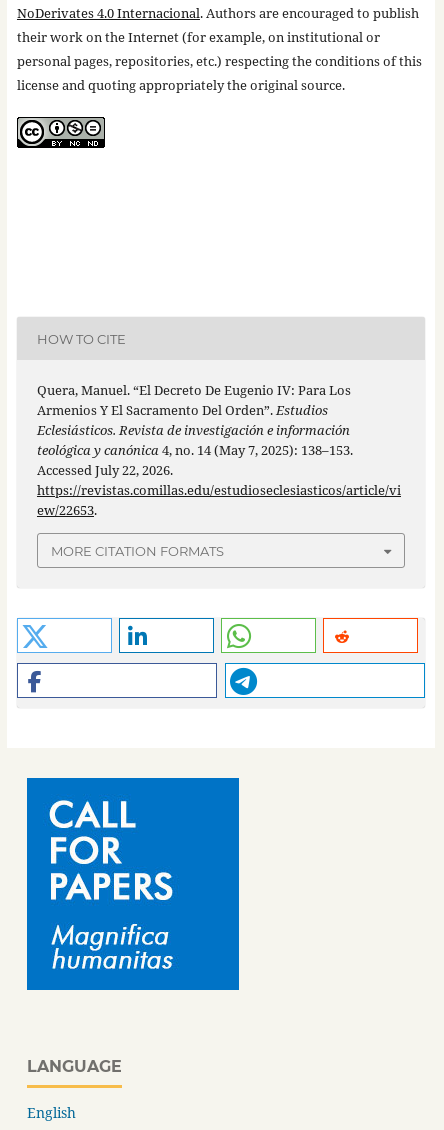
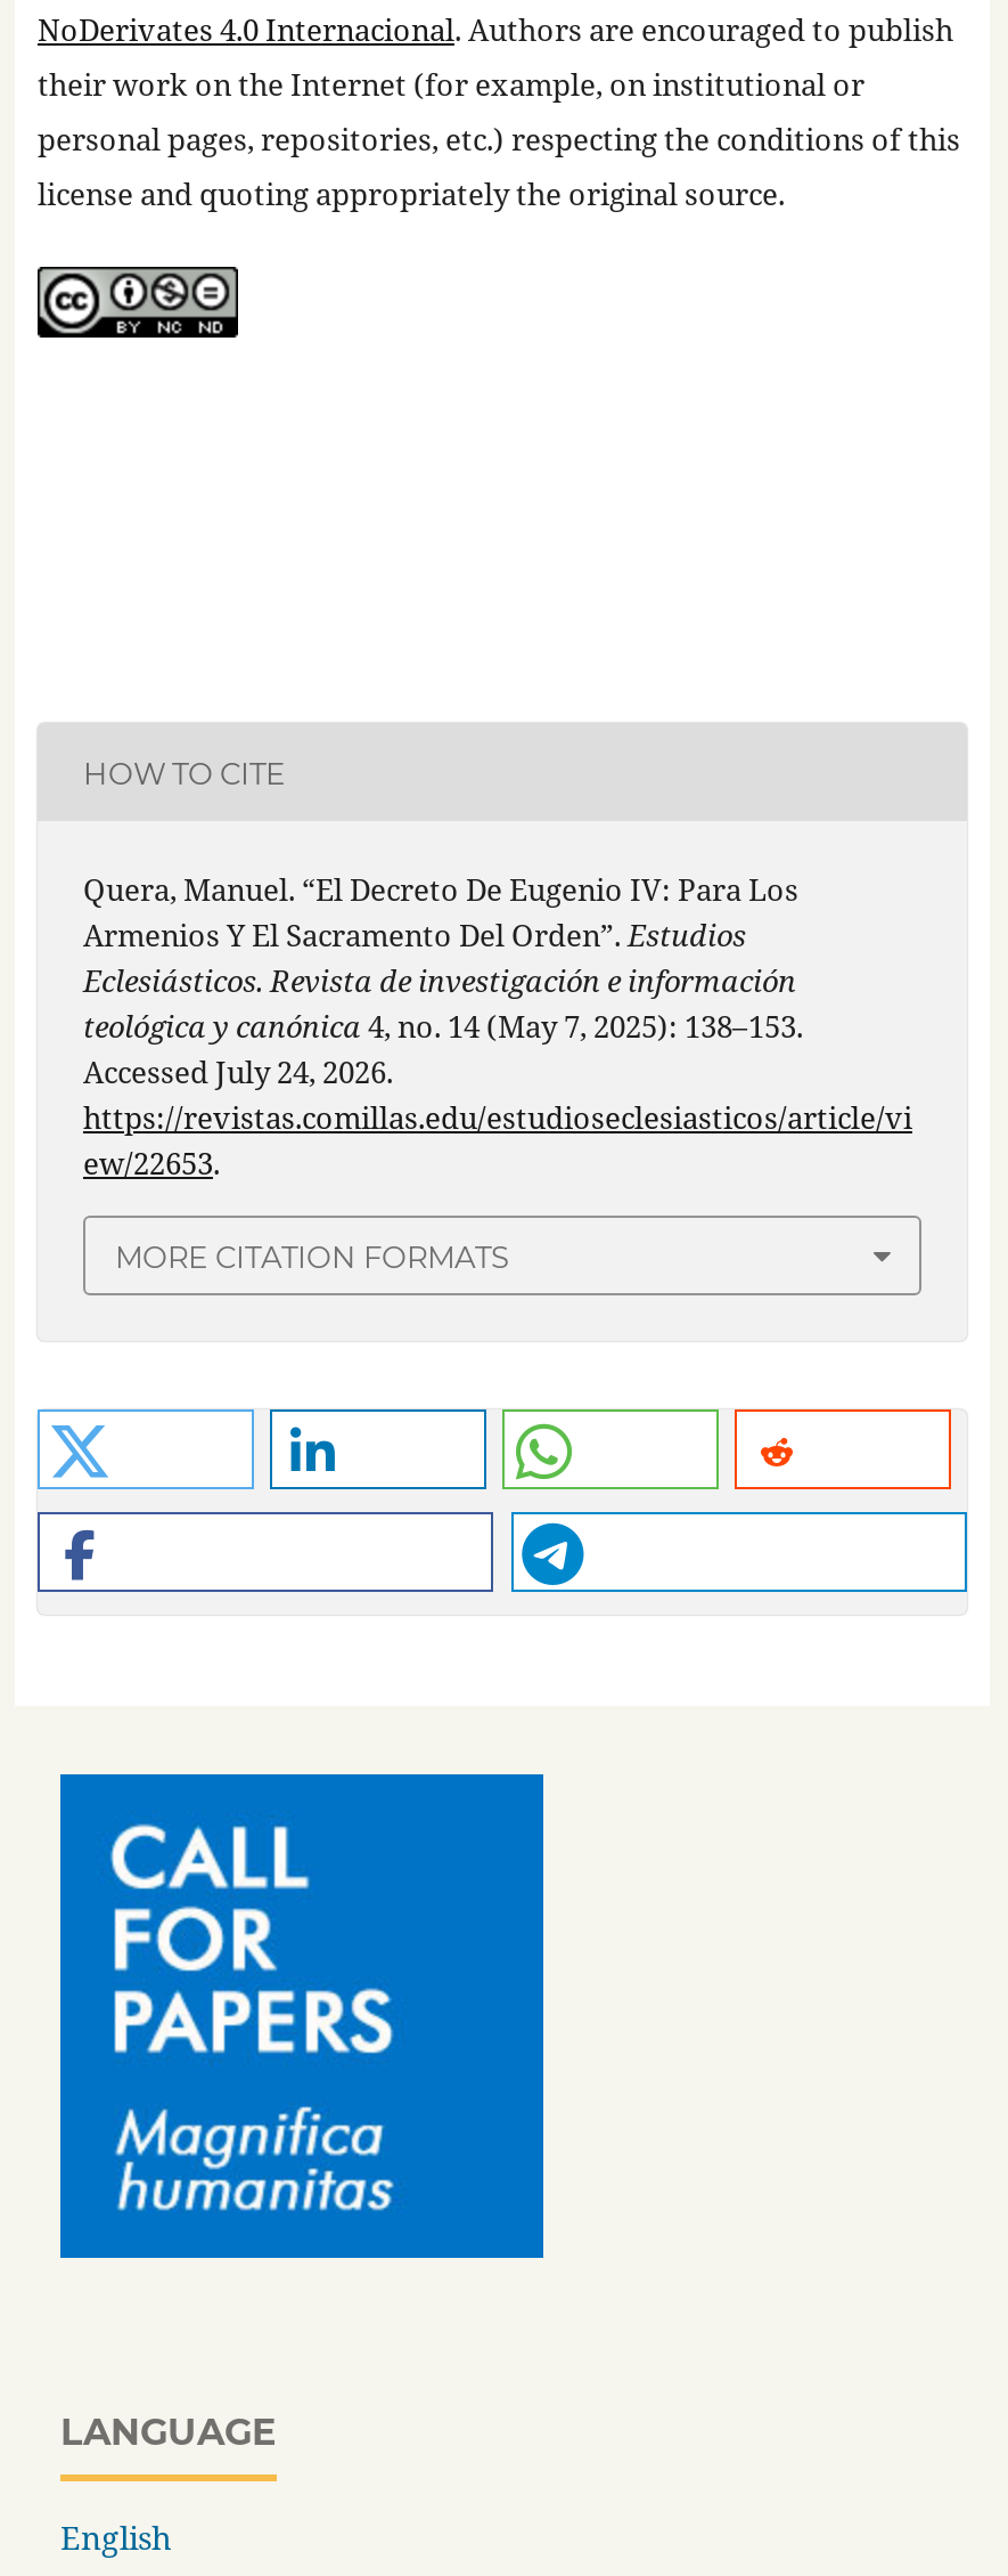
[37,461,173,479] Accessed July 22, 2026. -> [83,1052,393,1093] Accessed July 24, 2026.

